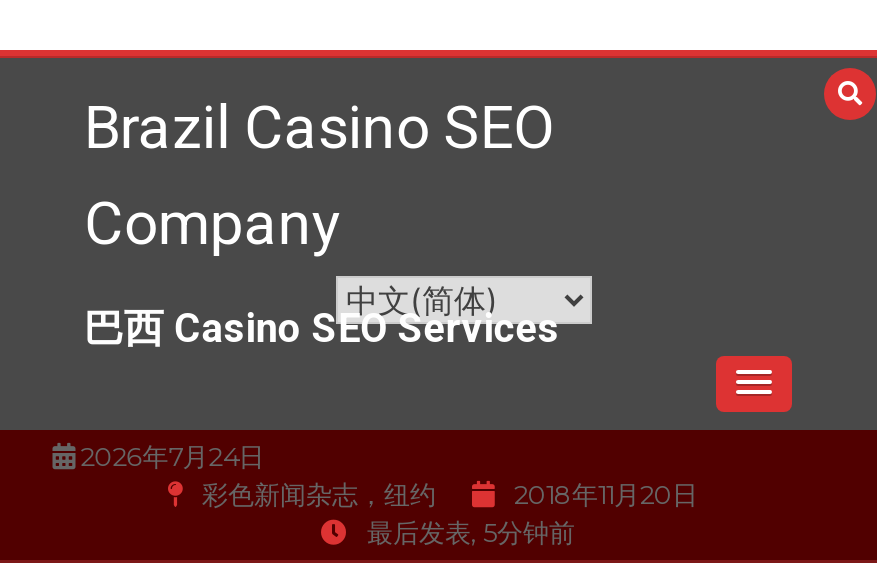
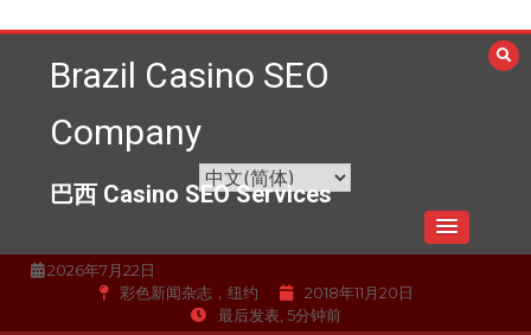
[74,441,264,473] 2026年7月24日 -> [44,261,156,280] 2026年7月22日

